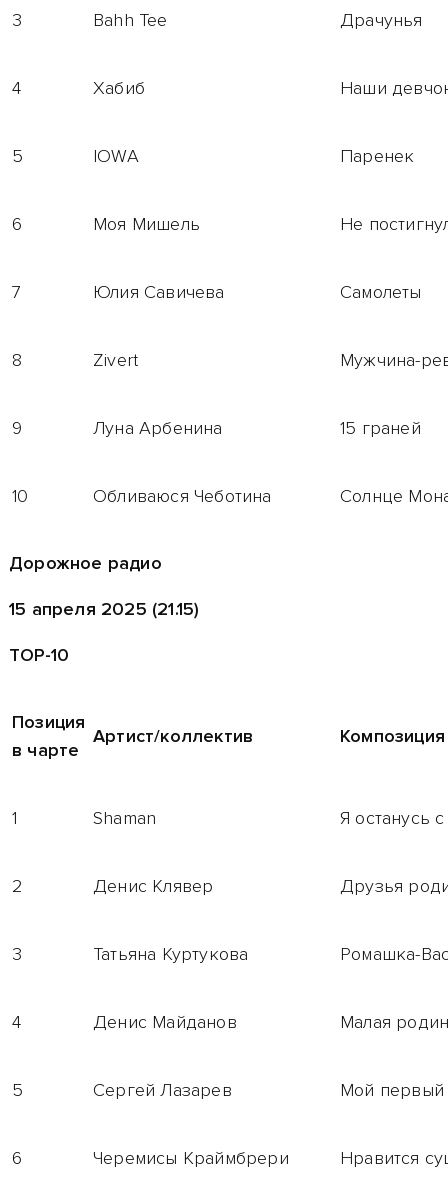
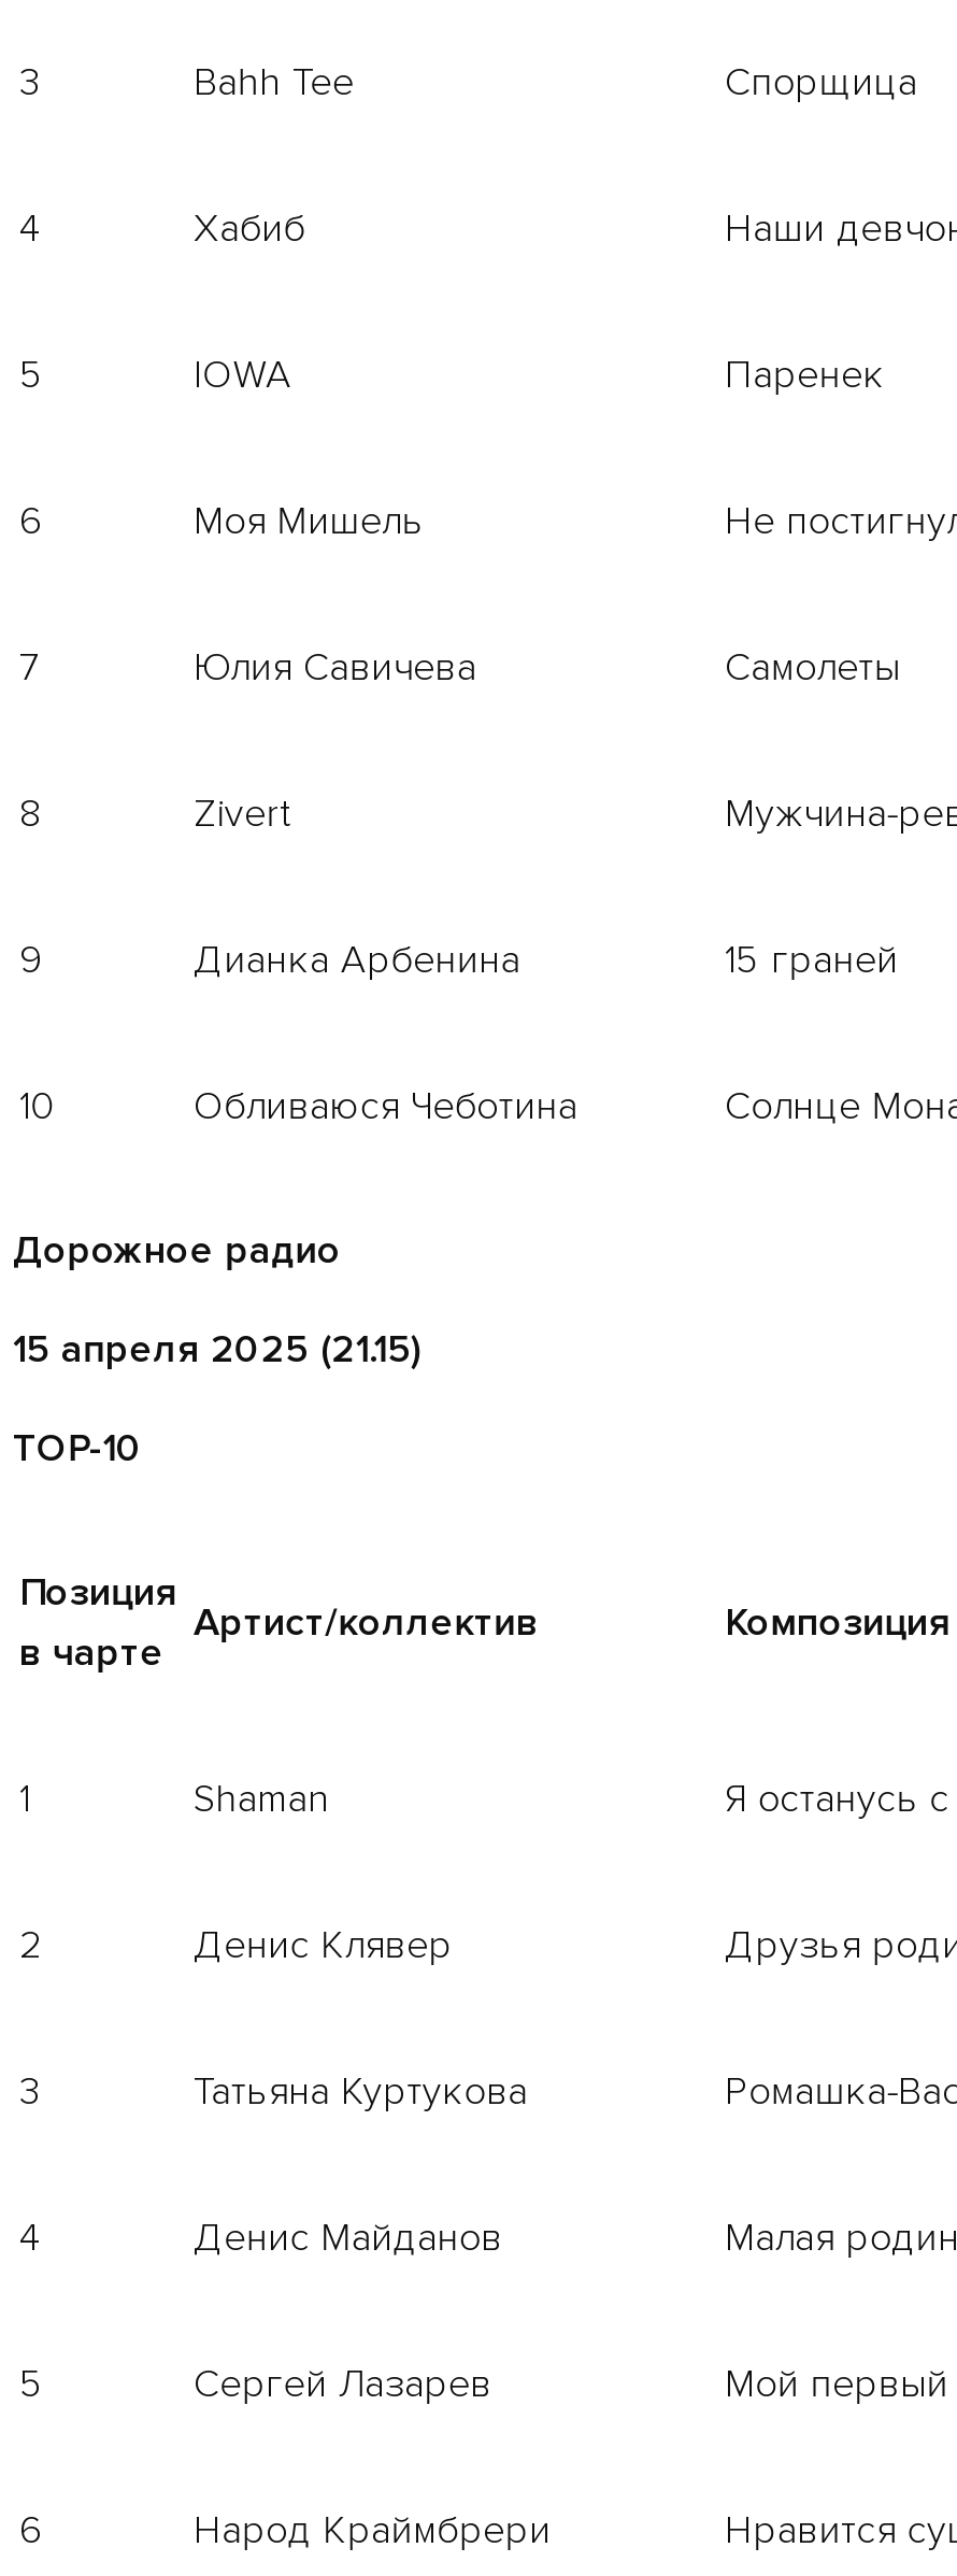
[340,9,423,31] Драчунья -> [725,58,917,105] Спорщица
[93,417,223,439] Луна Арбенина -> [194,936,520,983] Дианка Арбенина
[93,1147,289,1169] Черемисы Краймбрери -> [194,2506,551,2553] Народ Краймбрери

